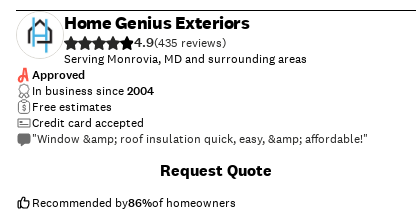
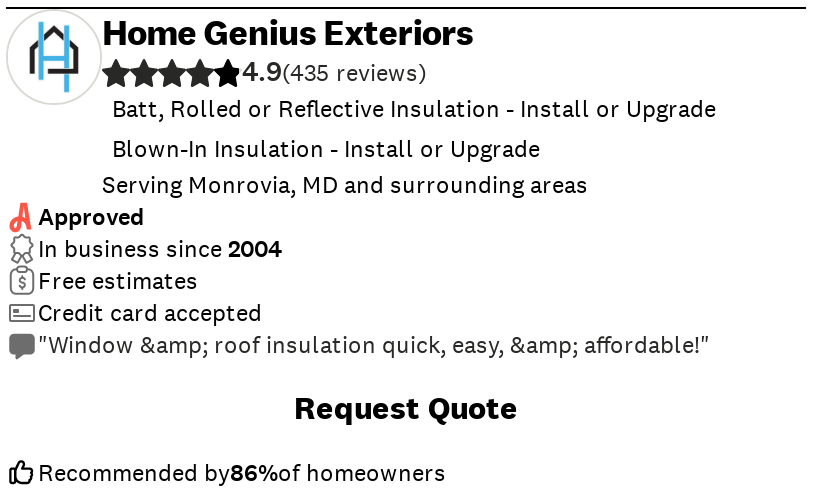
none -> [112,93,716,165] Batt, Rolled or Reflective Insulation - Install or Upgrade | Blown-In Insulation - Install or Upgrade

